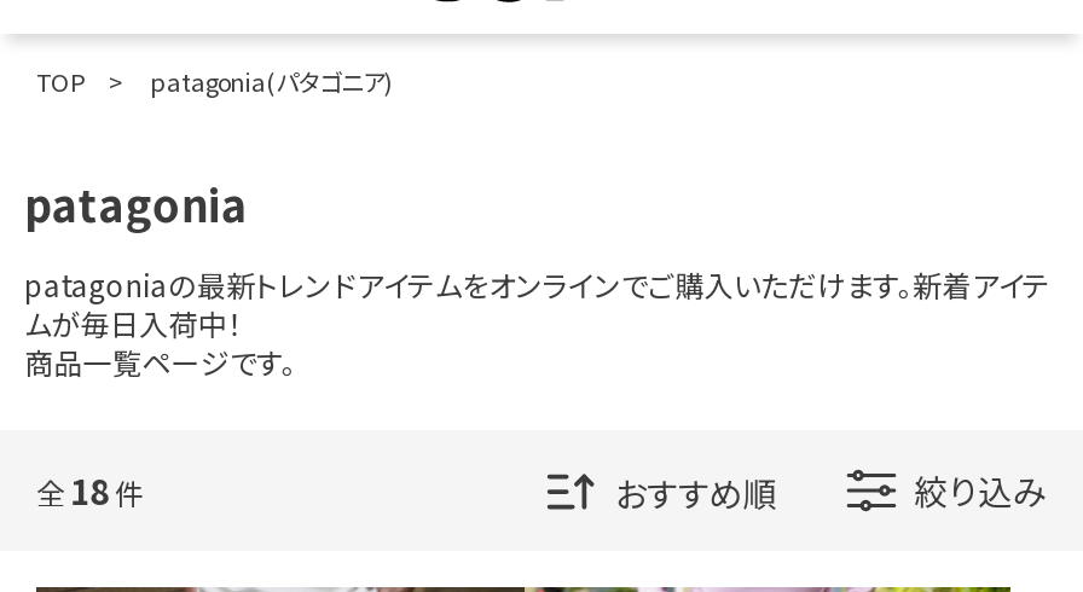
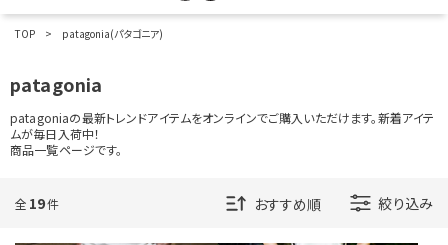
[36,466,144,514] 全 18 件 -> [15,193,60,213] 全 19 件

